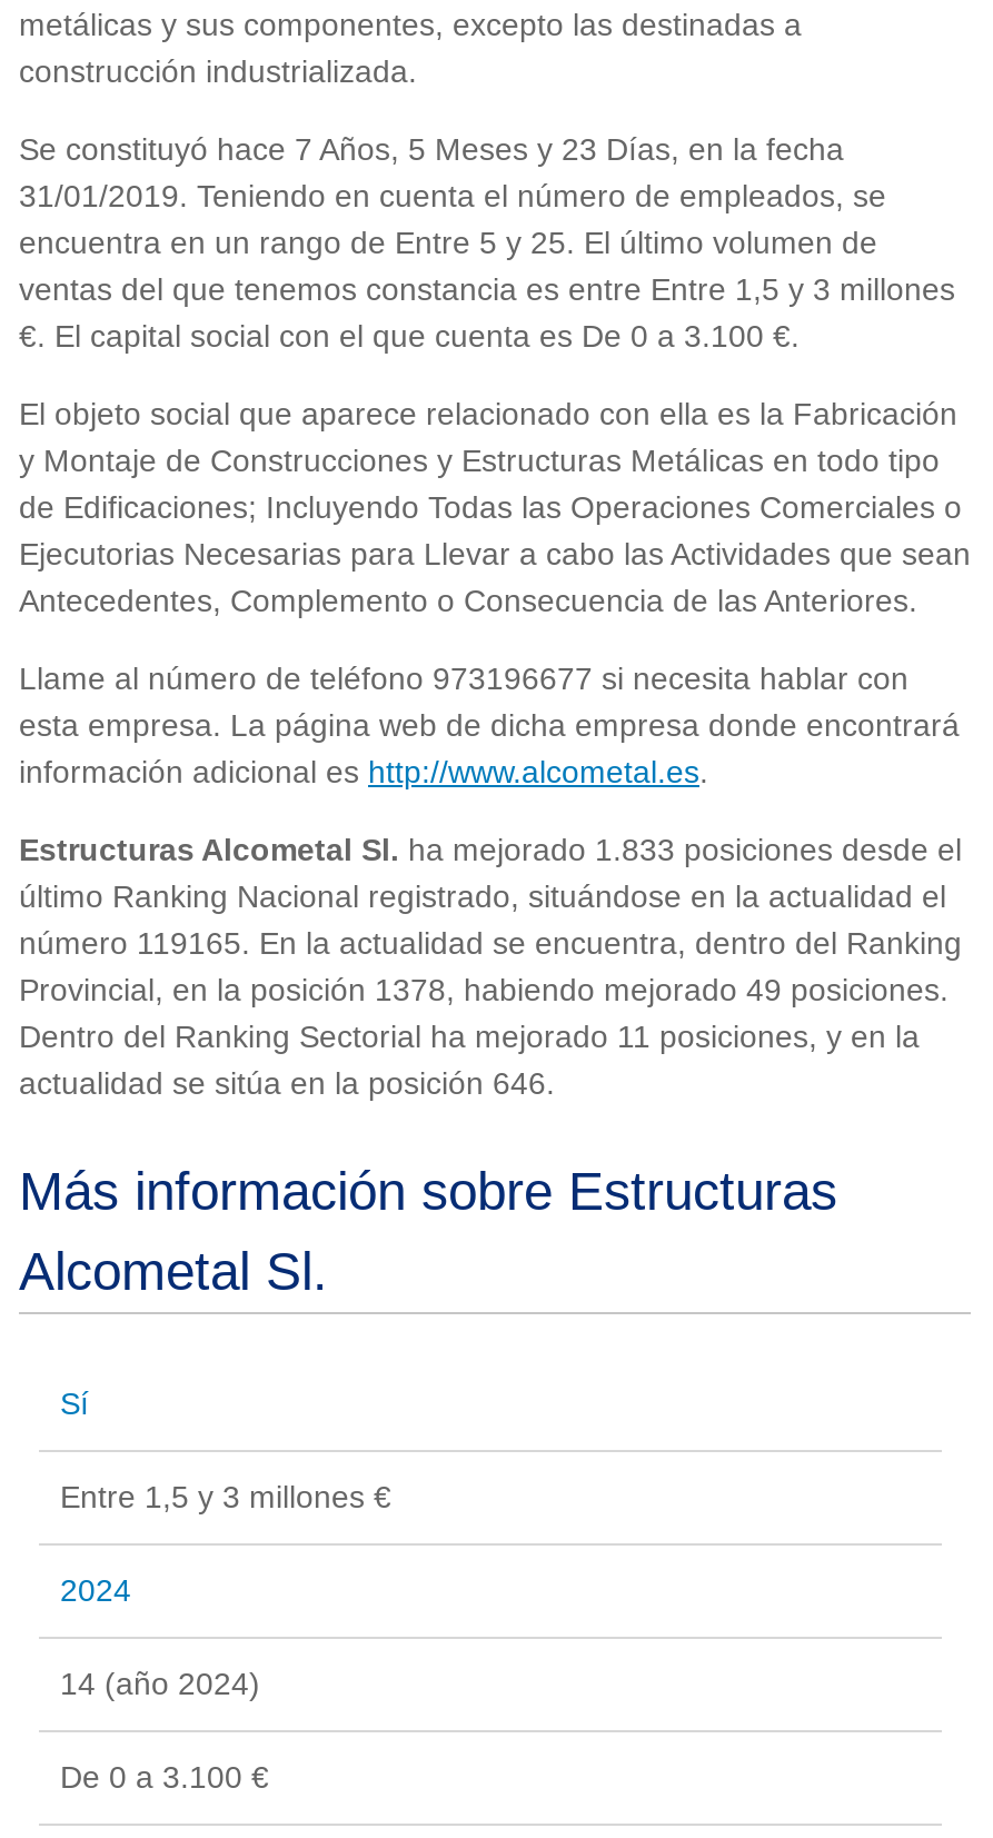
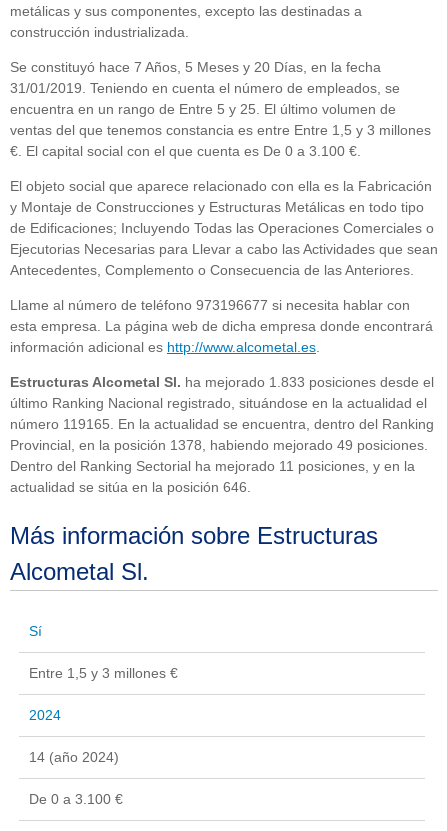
[19,131,844,167] Se constituyó hace 7 Años, 5 Meses y 23 Días, en la fecha -> [10,59,381,75] Se constituyó hace 7 Años, 5 Meses y 20 Días, en la fecha

